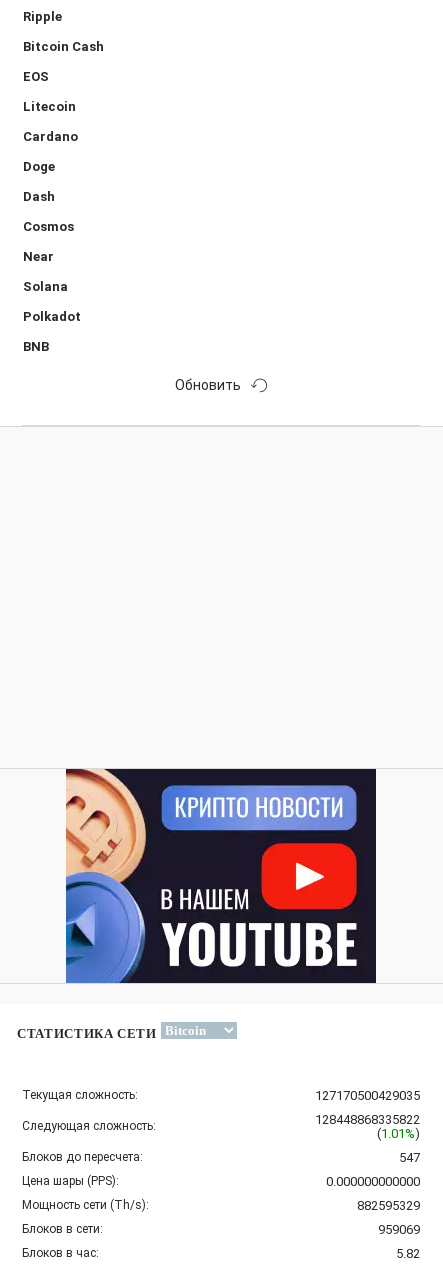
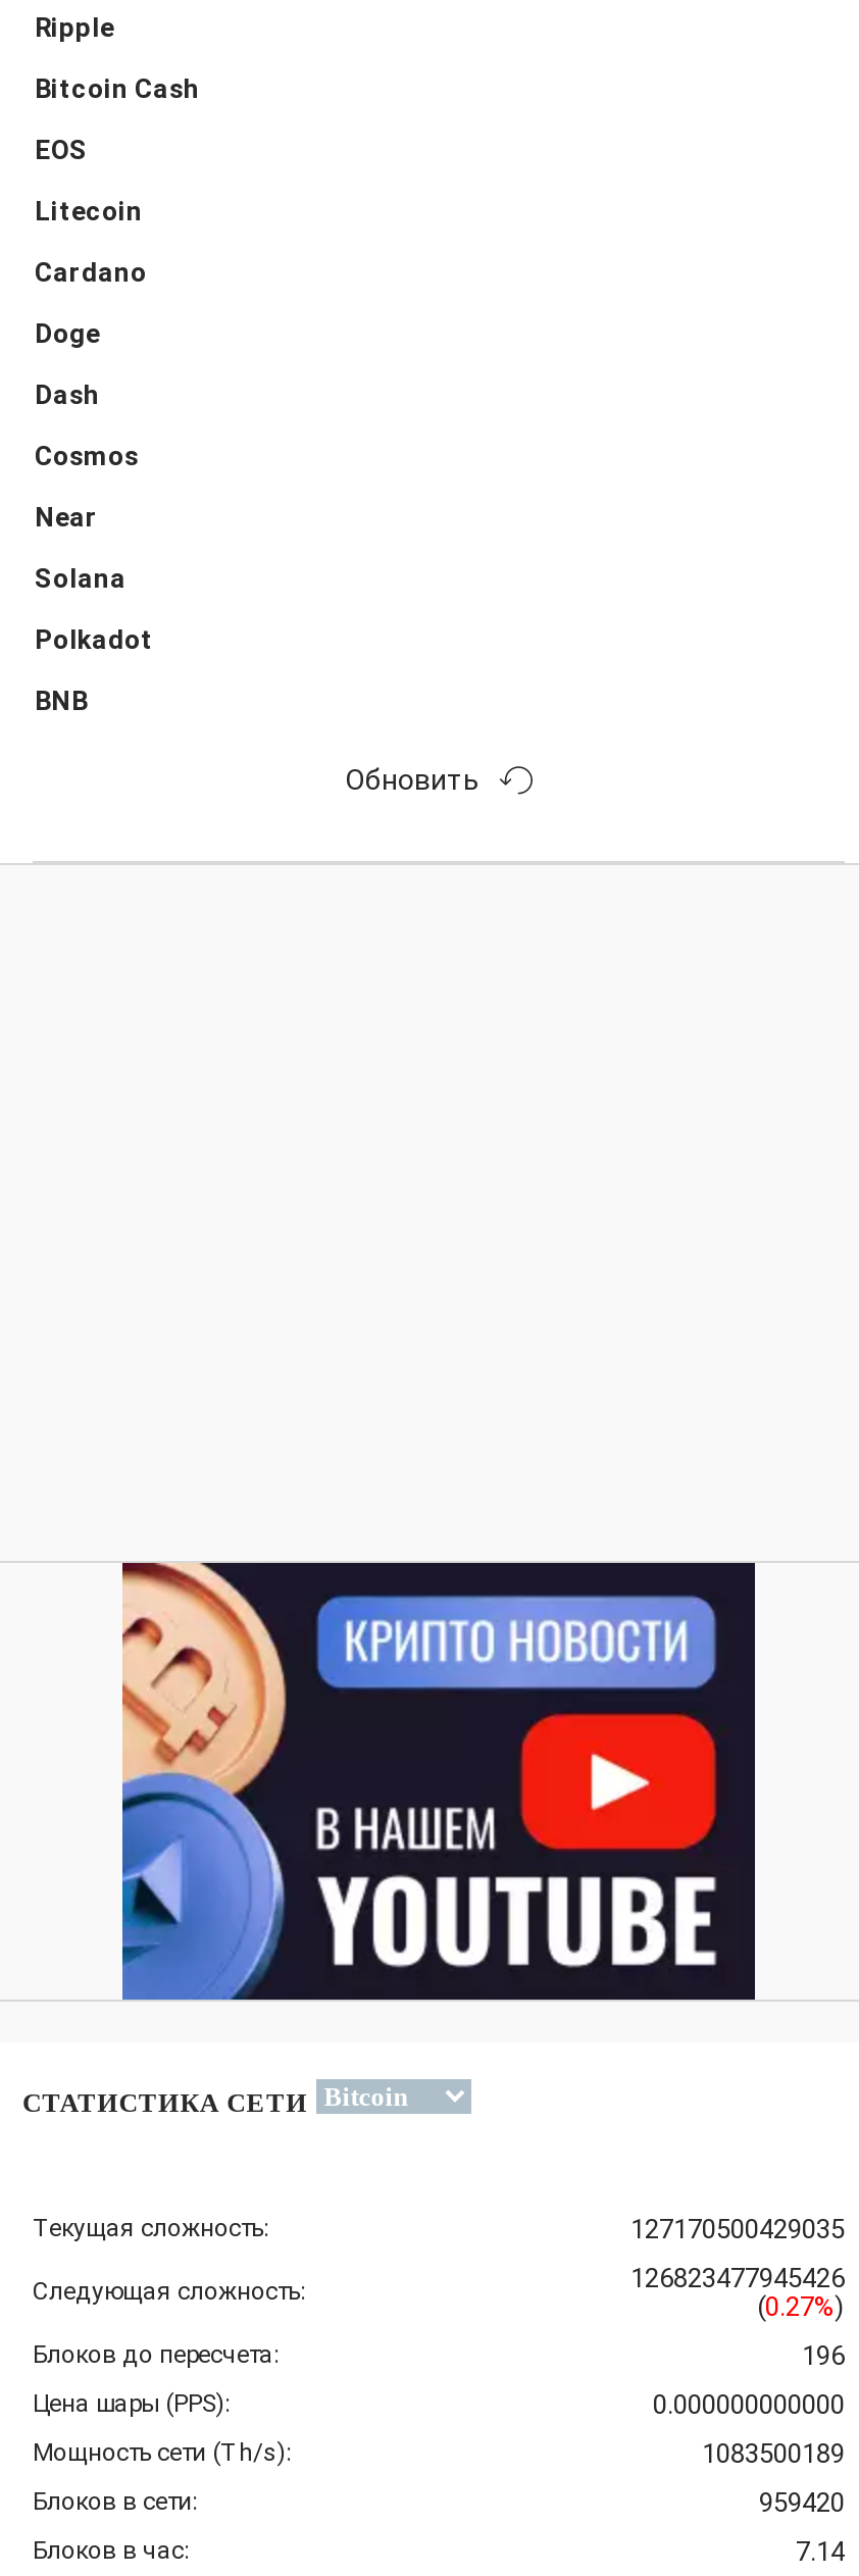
[315,1112,420,1127] 128448868335822 -> [630,2262,845,2293] 126823477945426
[377,1126,420,1141] (1.01%) -> [757,2291,845,2322] (0.27%)
[399,1150,420,1165] 547 -> [802,2340,845,2371] 196
[357,1198,420,1213] 882595329 -> [702,2438,845,2468] 1083500189
[378,1222,420,1237] 959069 -> [759,2487,845,2517] 959420
[396,1246,420,1261] 5.82 -> [796,2536,845,2566] 7.14

